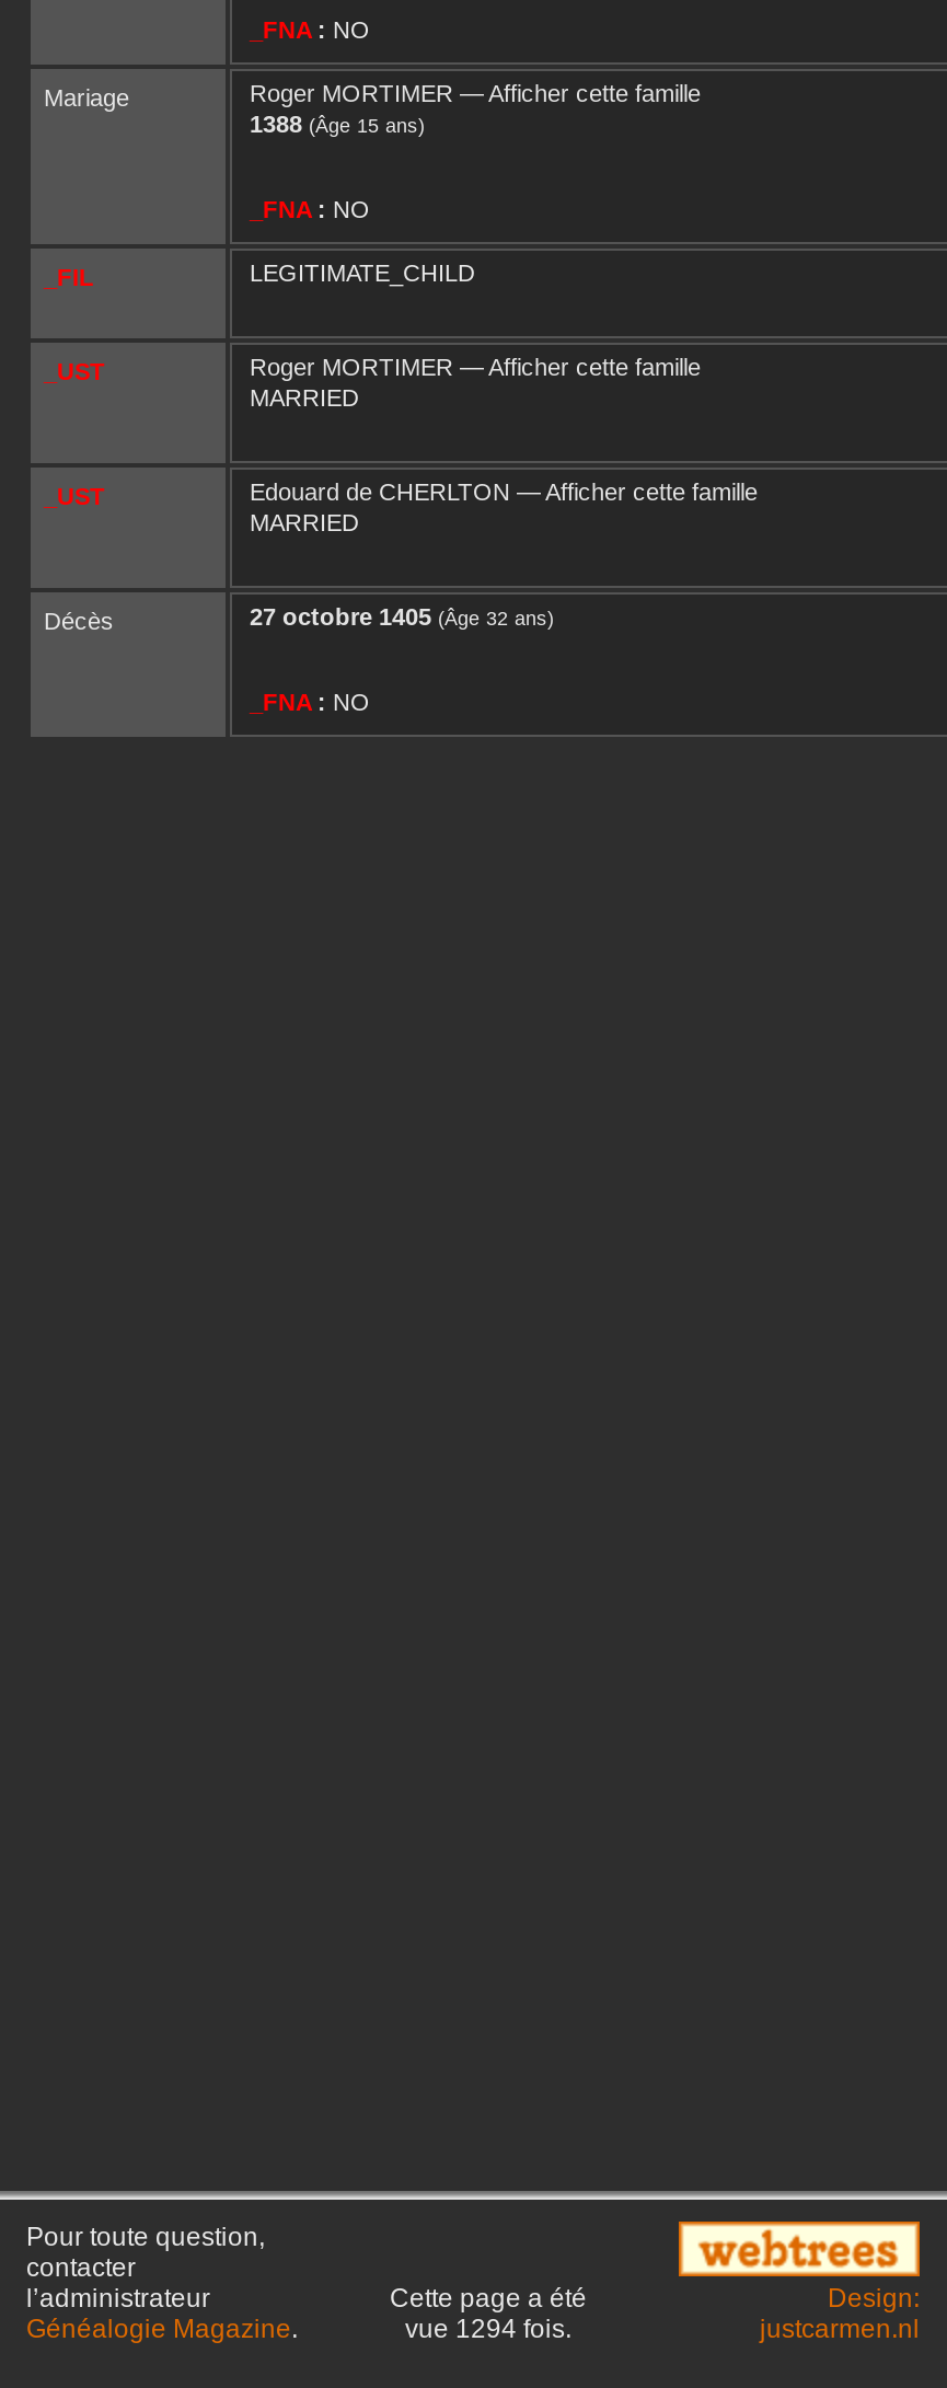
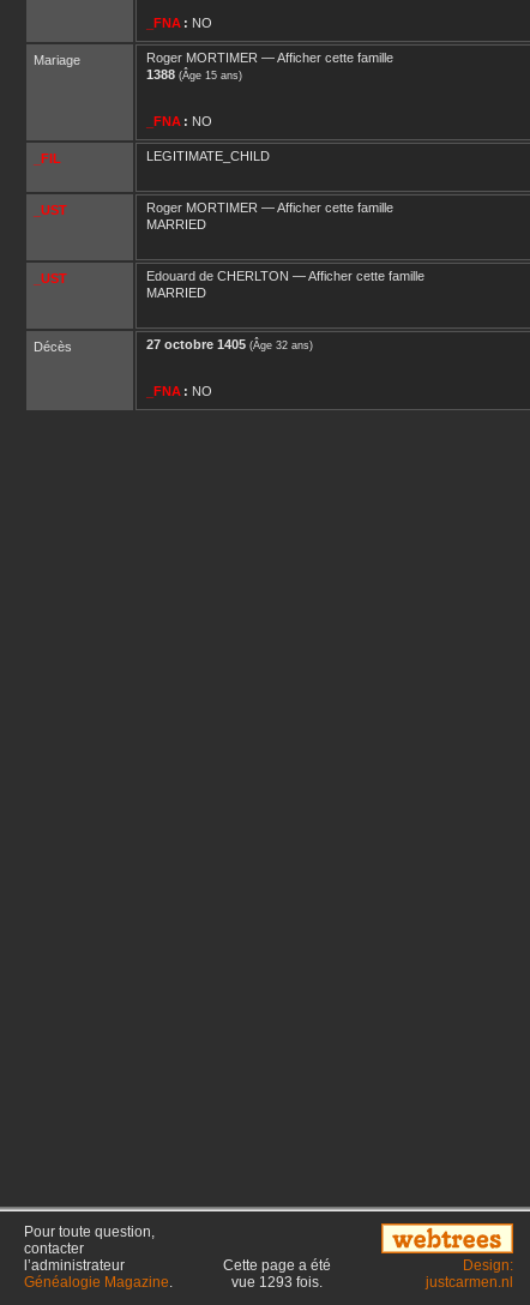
[405,2314,571,2344] vue 1294 fois. -> [231,1274,323,1291] vue 1293 fois.

